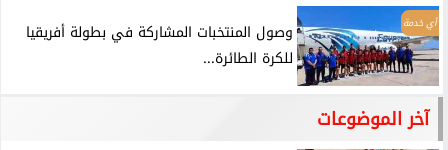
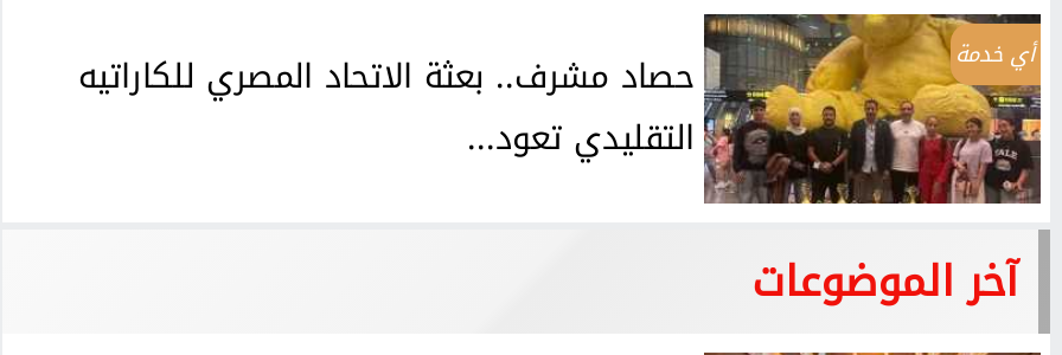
[26,5,440,87] [image] | وصول المنتخبات المشاركة في بطولة أفريقيا | للكرة الطائرة... -> [78,12,1043,206] [image] | حصاد مشرف.. بعثة الاتحاد المصري للكاراتيه | التقليدي تعود...

